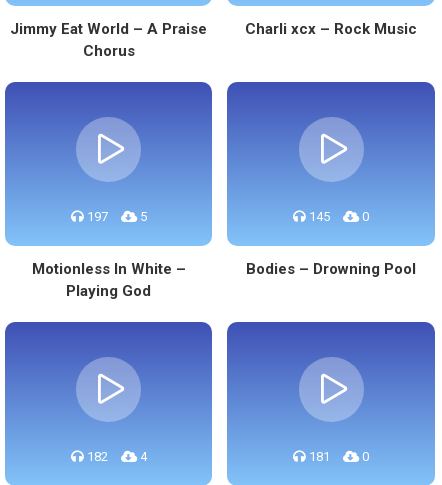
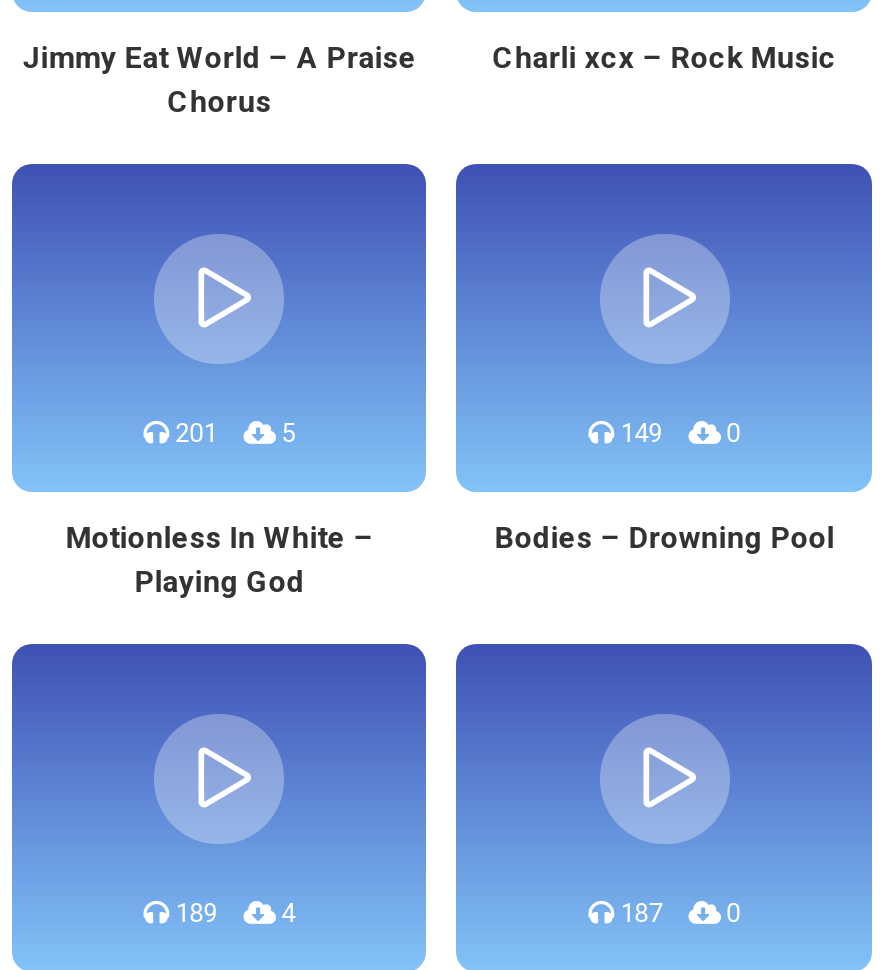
[84,209,147,224] 197 5 -> [169,418,295,448] 201 5
[306,209,369,224] 145 0 -> [614,418,740,448] 149 0
[84,449,147,464] 182 4 -> [169,898,295,928] 189 4
[306,449,369,464] 181 0 -> [614,898,740,928] 187 0

